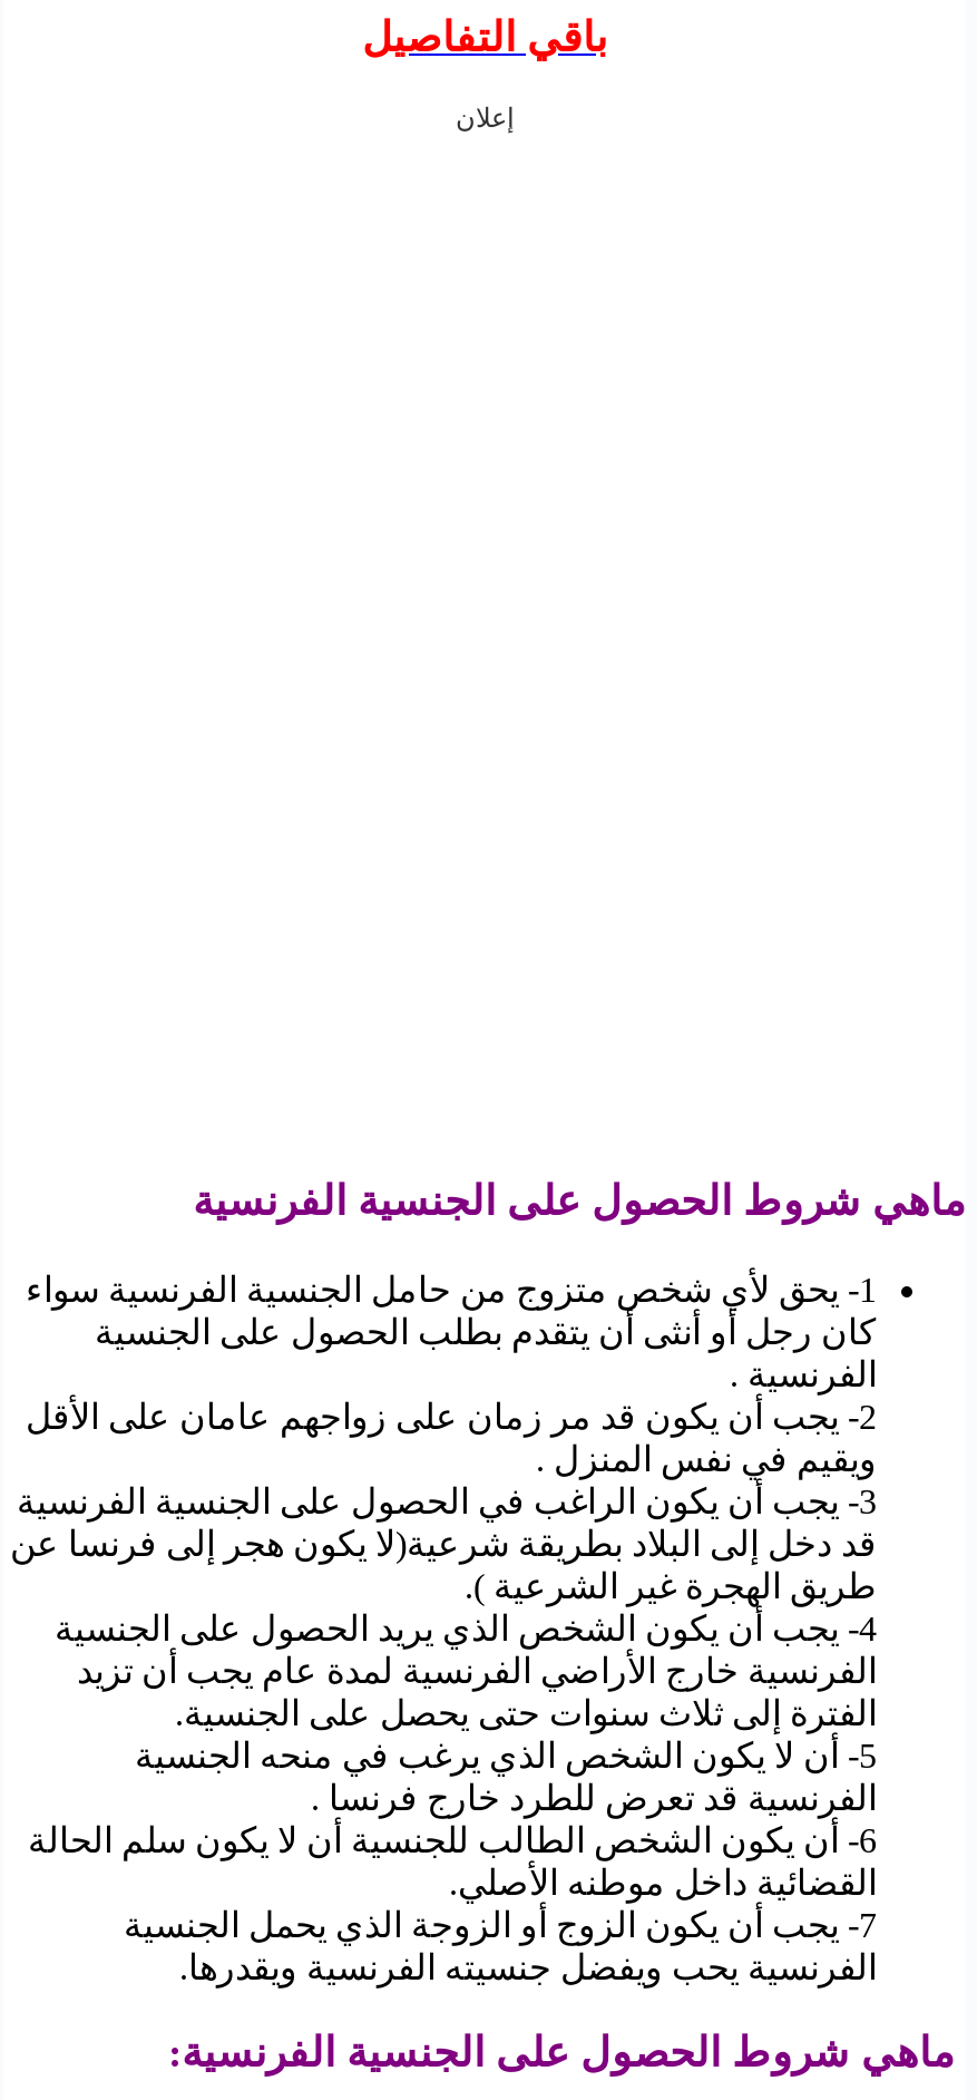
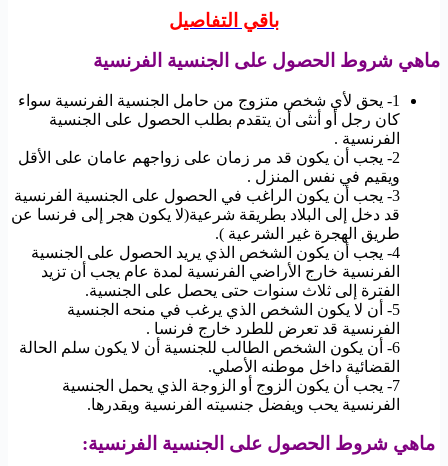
[456,103,514,134] إعلان -> none

